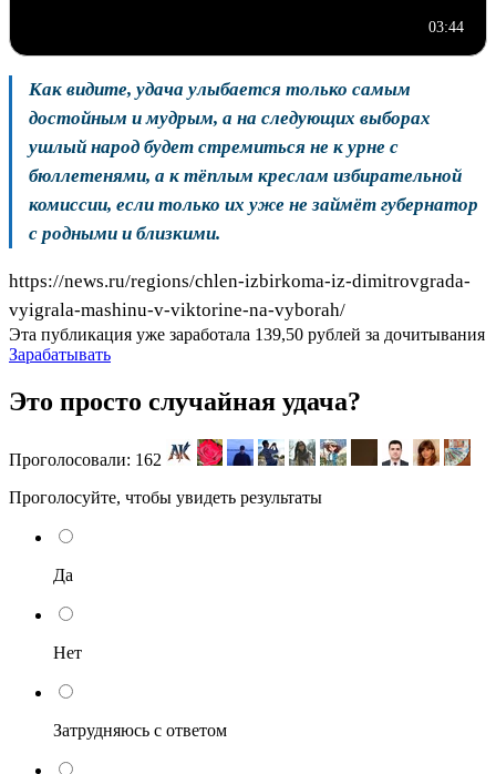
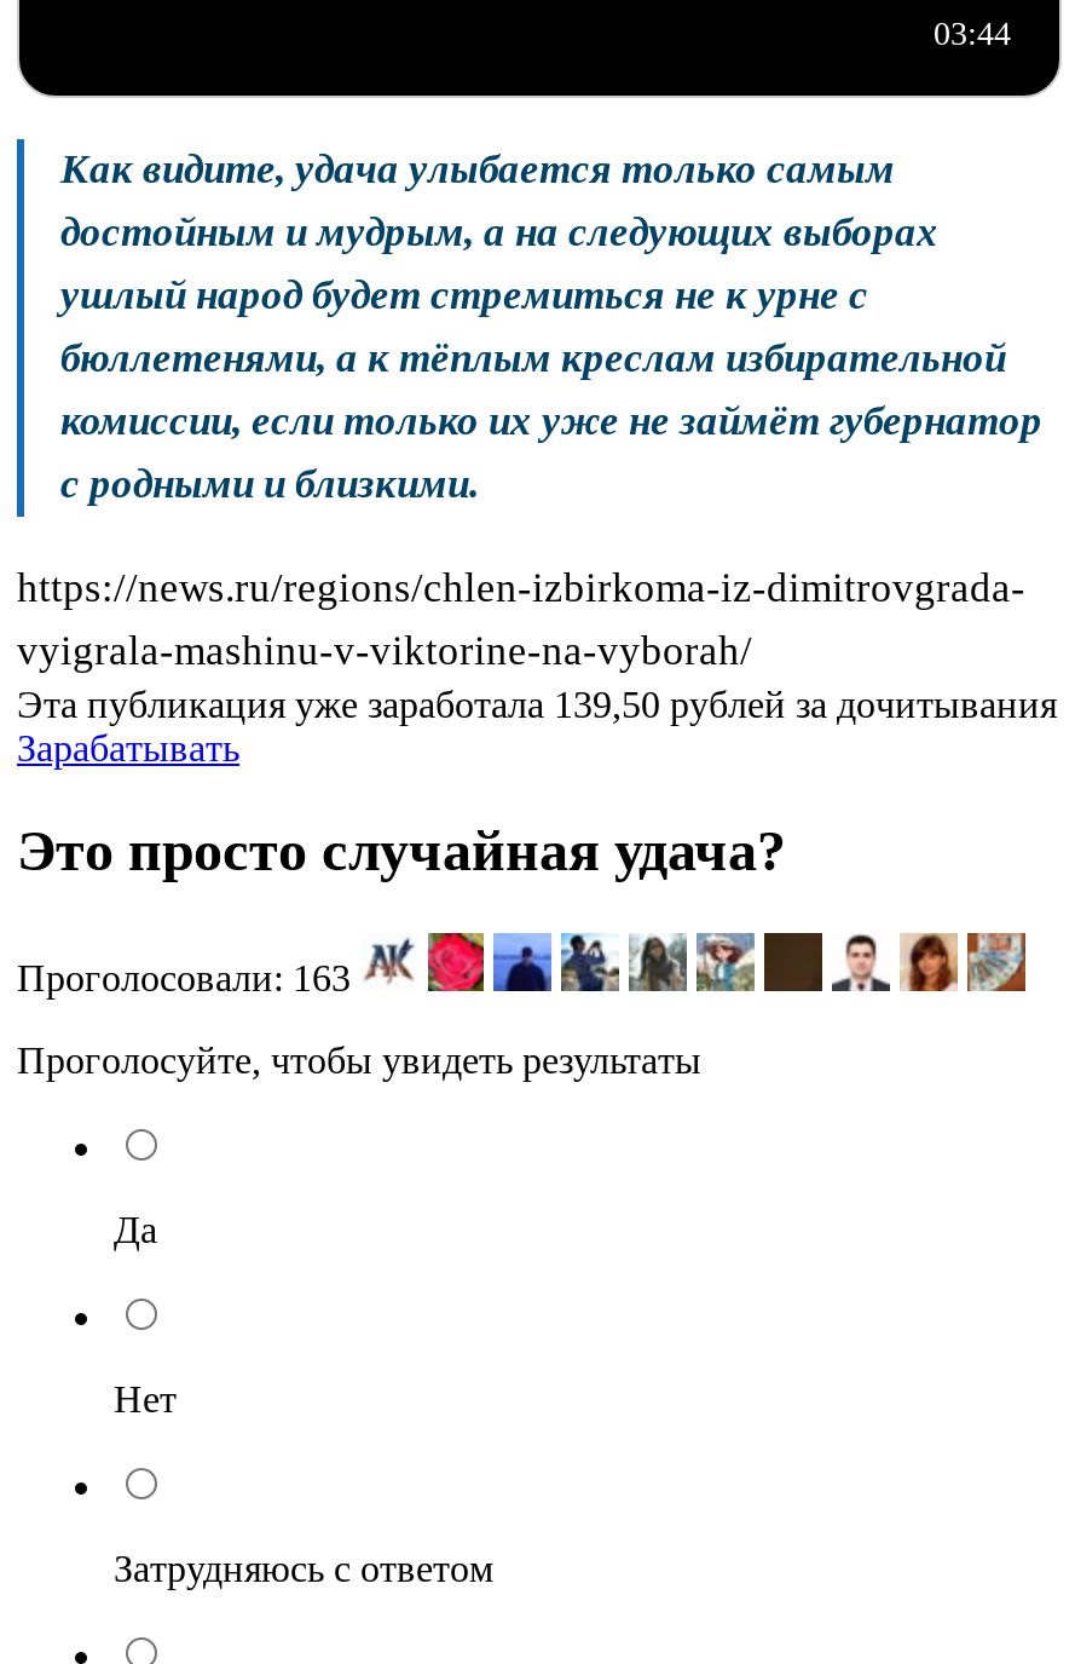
[9,450,162,469] Проголосовали: 162 -> [17,957,351,998] Проголосовали: 163

